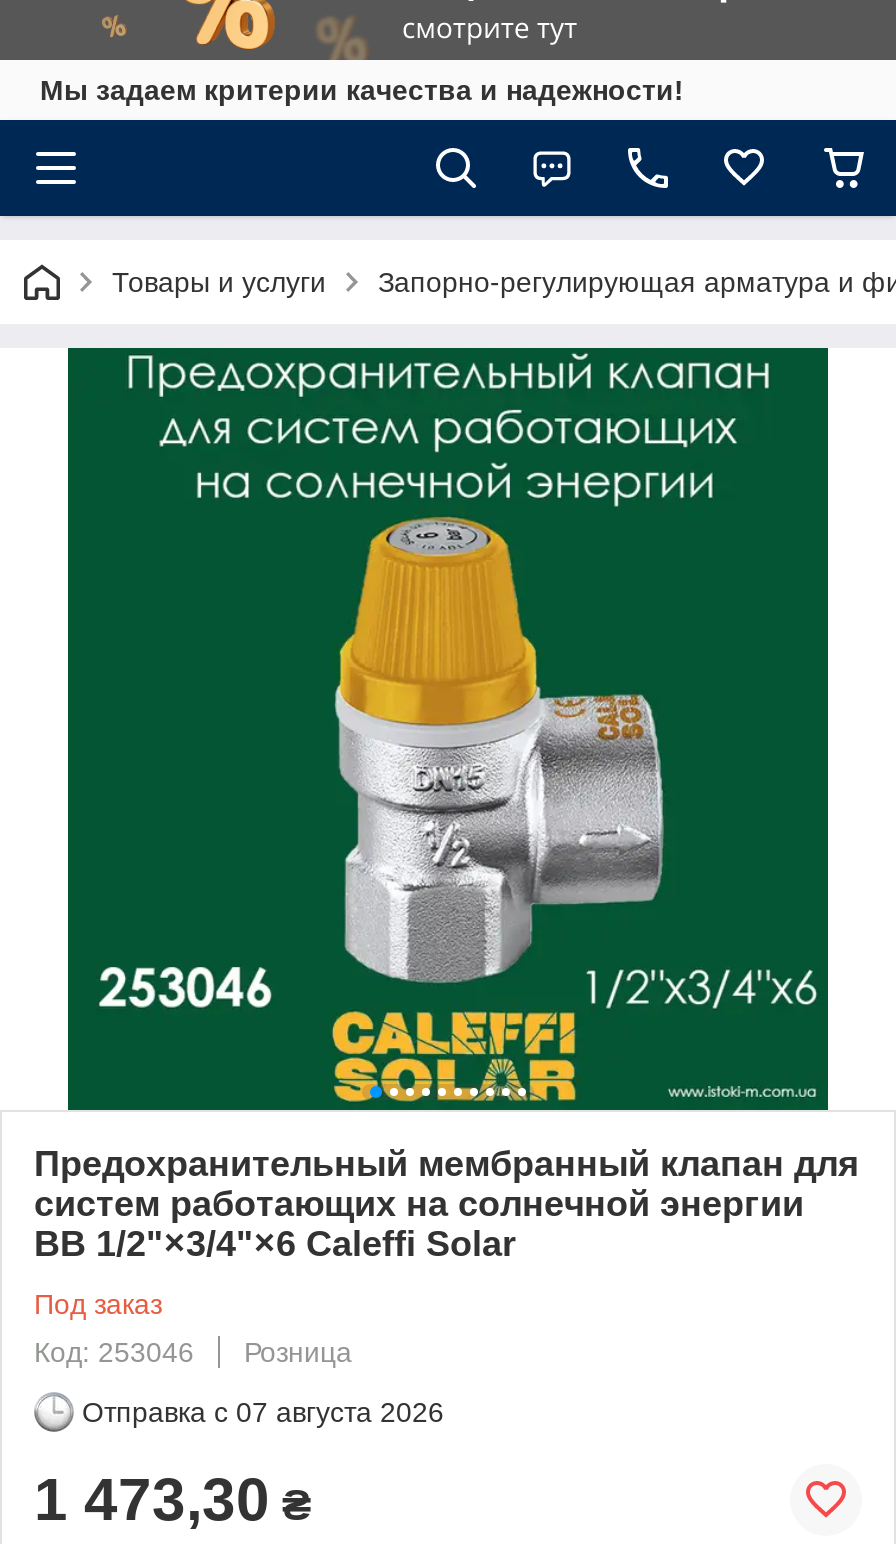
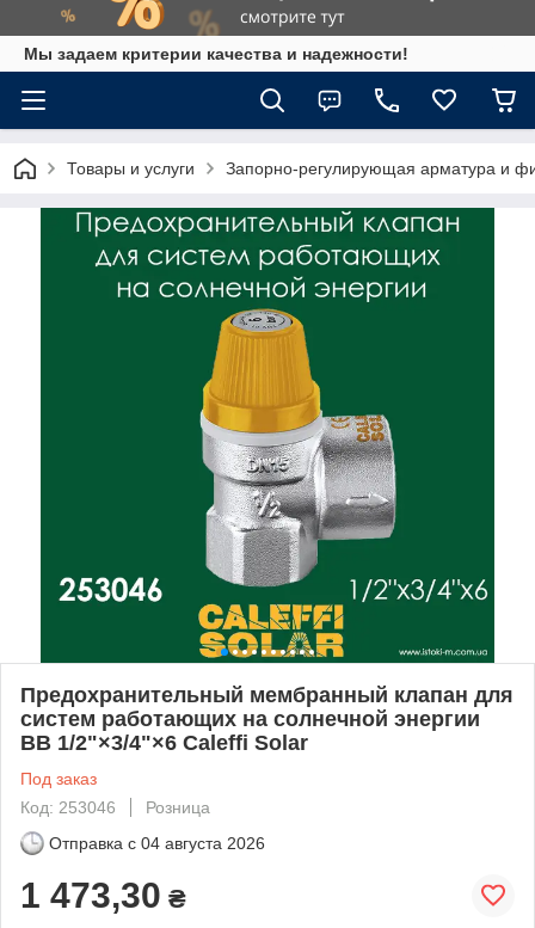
[82,1396,444,1428] Отправка с 07 августа 2026 -> [49,833,265,853] Отправка с 04 августа 2026

